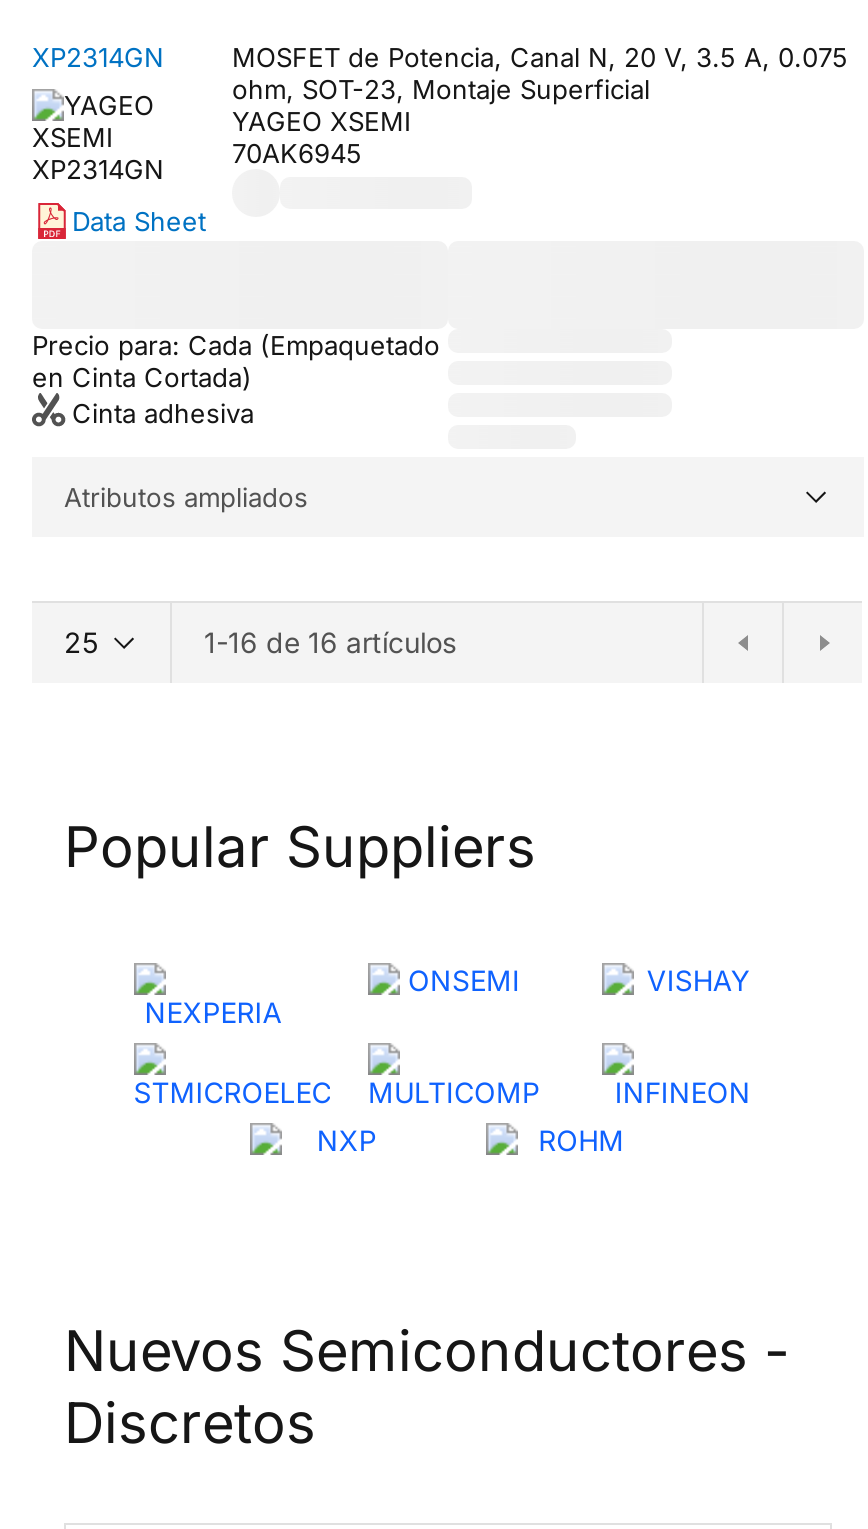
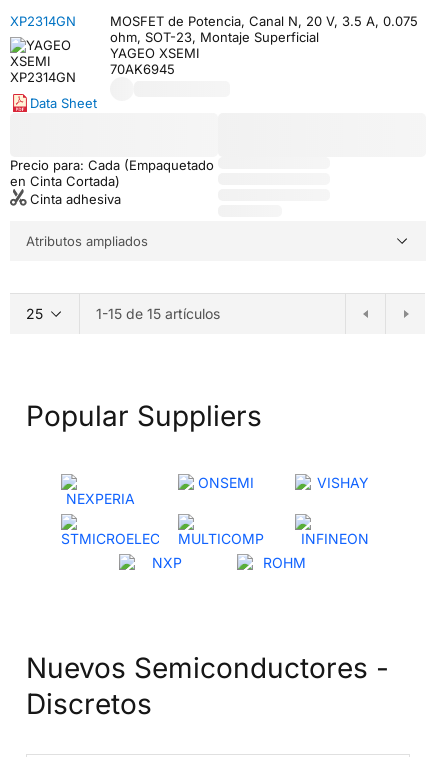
[204,625,456,659] 1-16 de 16 artículos -> [96,305,220,322] 1-15 de 15 artículos

